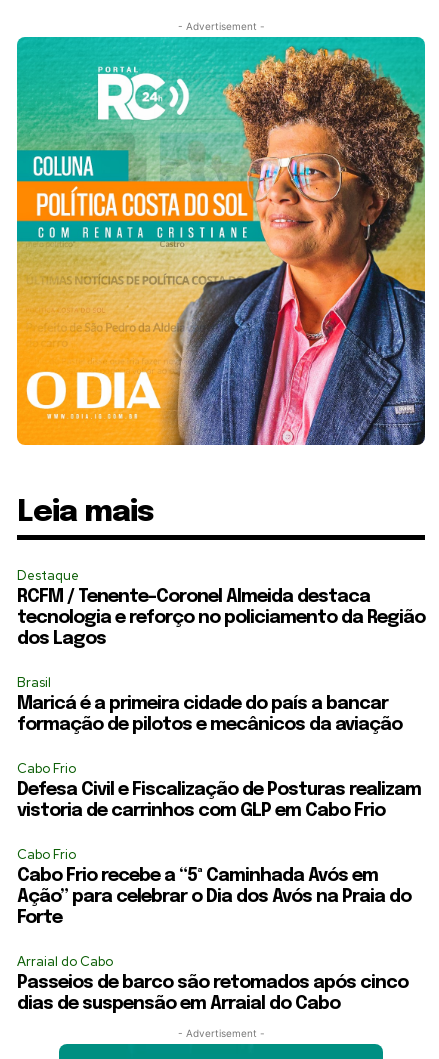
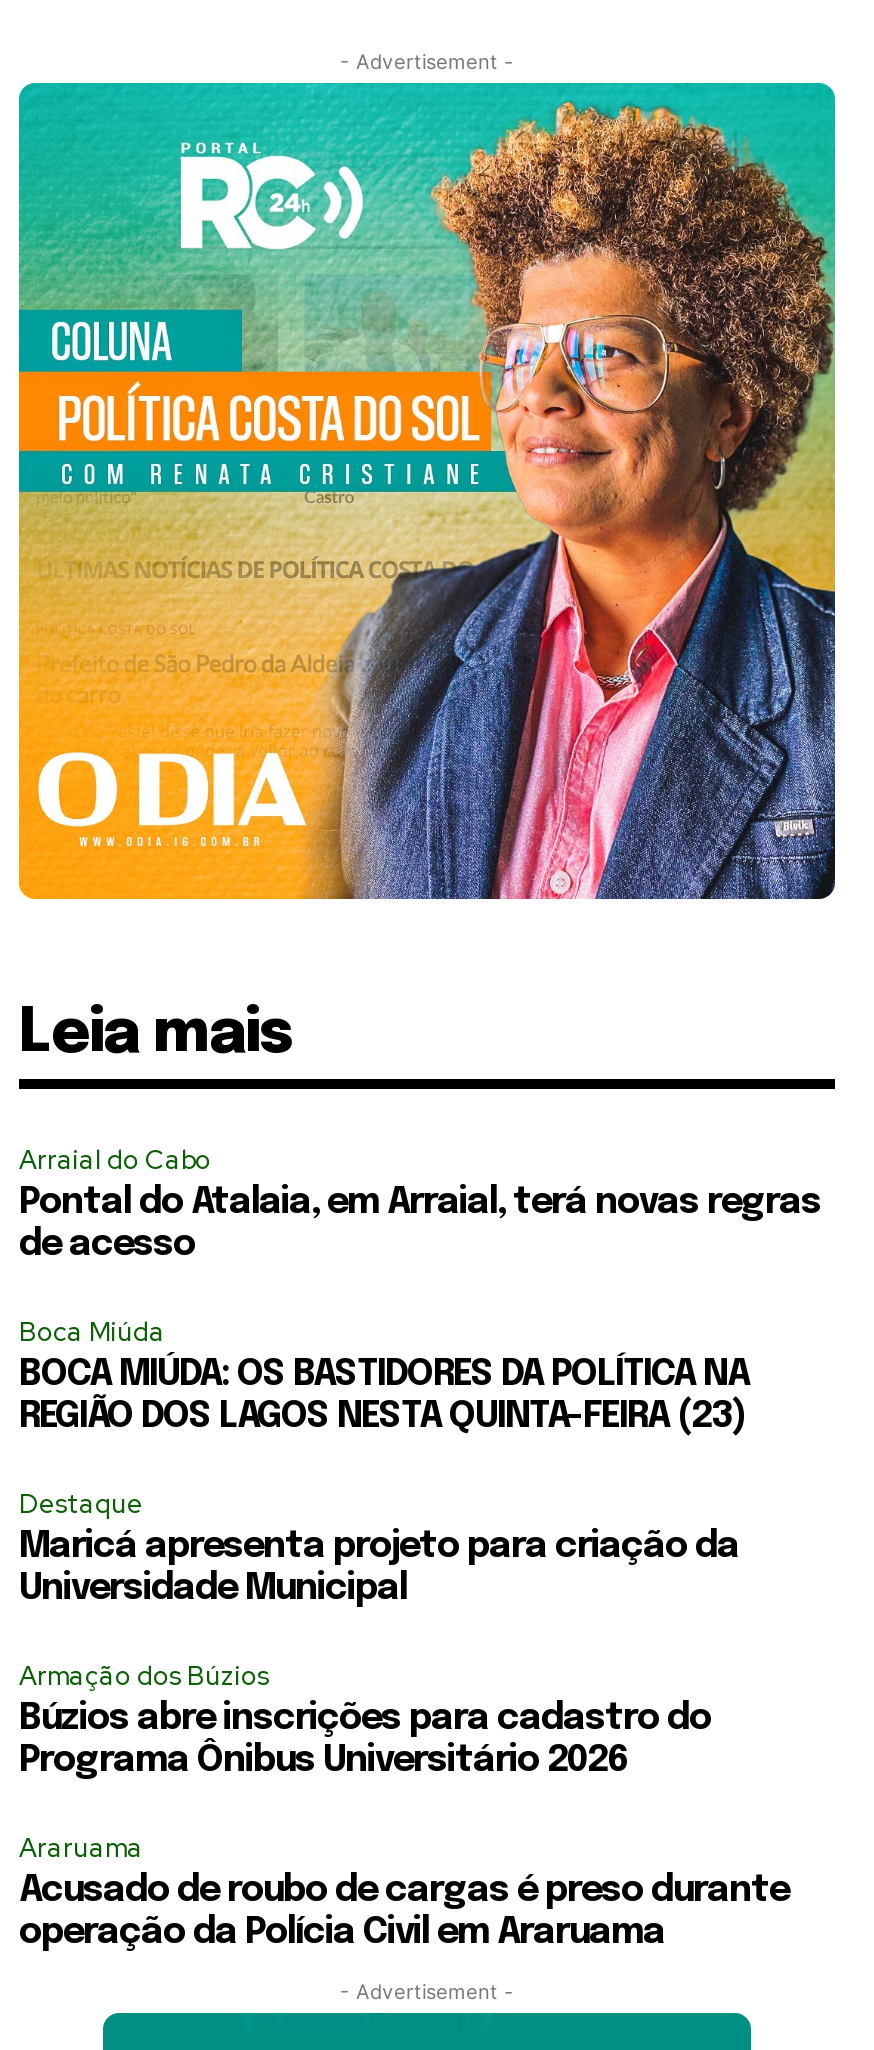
none -> [19,1186,821,1436] Pontal do Atalaia, em Arraial, terá novas regras | de acesso | Boca Miúda | BOCA MIÚDA: OS BASTIDORES DA POLÍTICA NA | REGIÃO DOS LAGOS NESTA QUINTA-FEIRA (23)
moved [17,567,79,584] -> [19,1488,143,1522]: Destaque
[17,588,425,1013] RCFM / Tenente-Coronel Almeida destaca | tecnologia e reforço no policiamento da Região | dos Lagos | Brasil | Maricá é a primeira cidade do país a bancar | formação de pilotos e mecânicos da aviação | Cabo Frio | Defesa Civil e Fiscalização de Posturas realizam | vistoria de carrinhos com GLP em Cabo Frio | Cabo Frio | Cabo Frio recebe a “5ª Caminhada Avós em | Ação” para celebrar o Dia dos Avós na Praia do | Forte | Passeios de barco são retomados após cinco | dias de suspensão em Arraial do Cabo -> [19,1530,789,1952] Maricá apresenta projeto para criação da | Universidade Municipal | Armação dos Búzios | Búzios abre inscrições para cadastro do | Programa Ônibus Universitário 2026 | Araruama | Acusado de roubo de cargas é preso durante | operação da Polícia Civil em Araruama
moved [17,953,113,970] -> [19,1144,211,1178]: Arraial do Cabo

